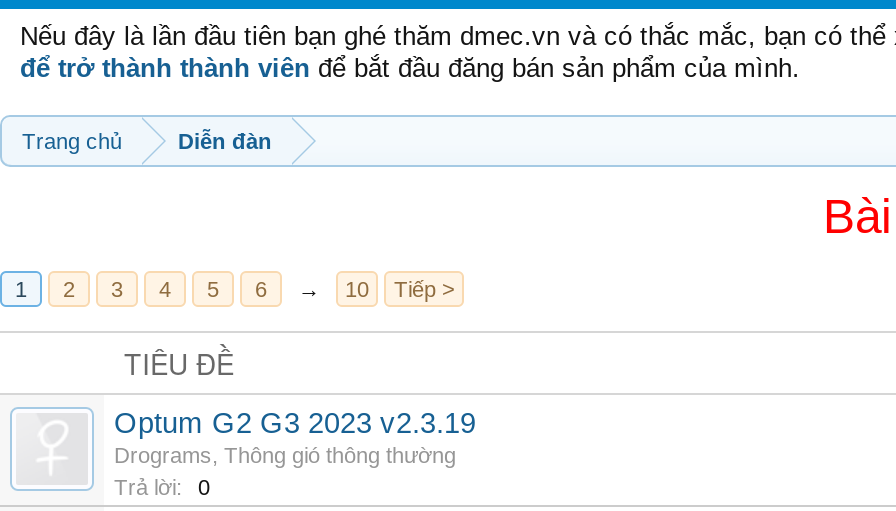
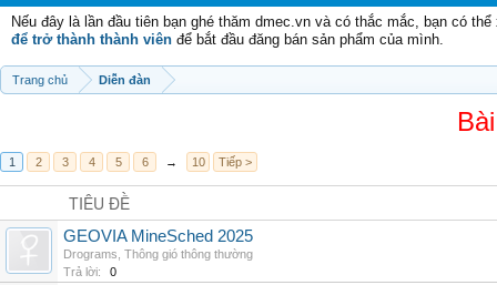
[114,407,476,439] Optum G2 G3 2023 v2.3.19 -> [63,227,253,245] GEOVIA MineSched 2025

